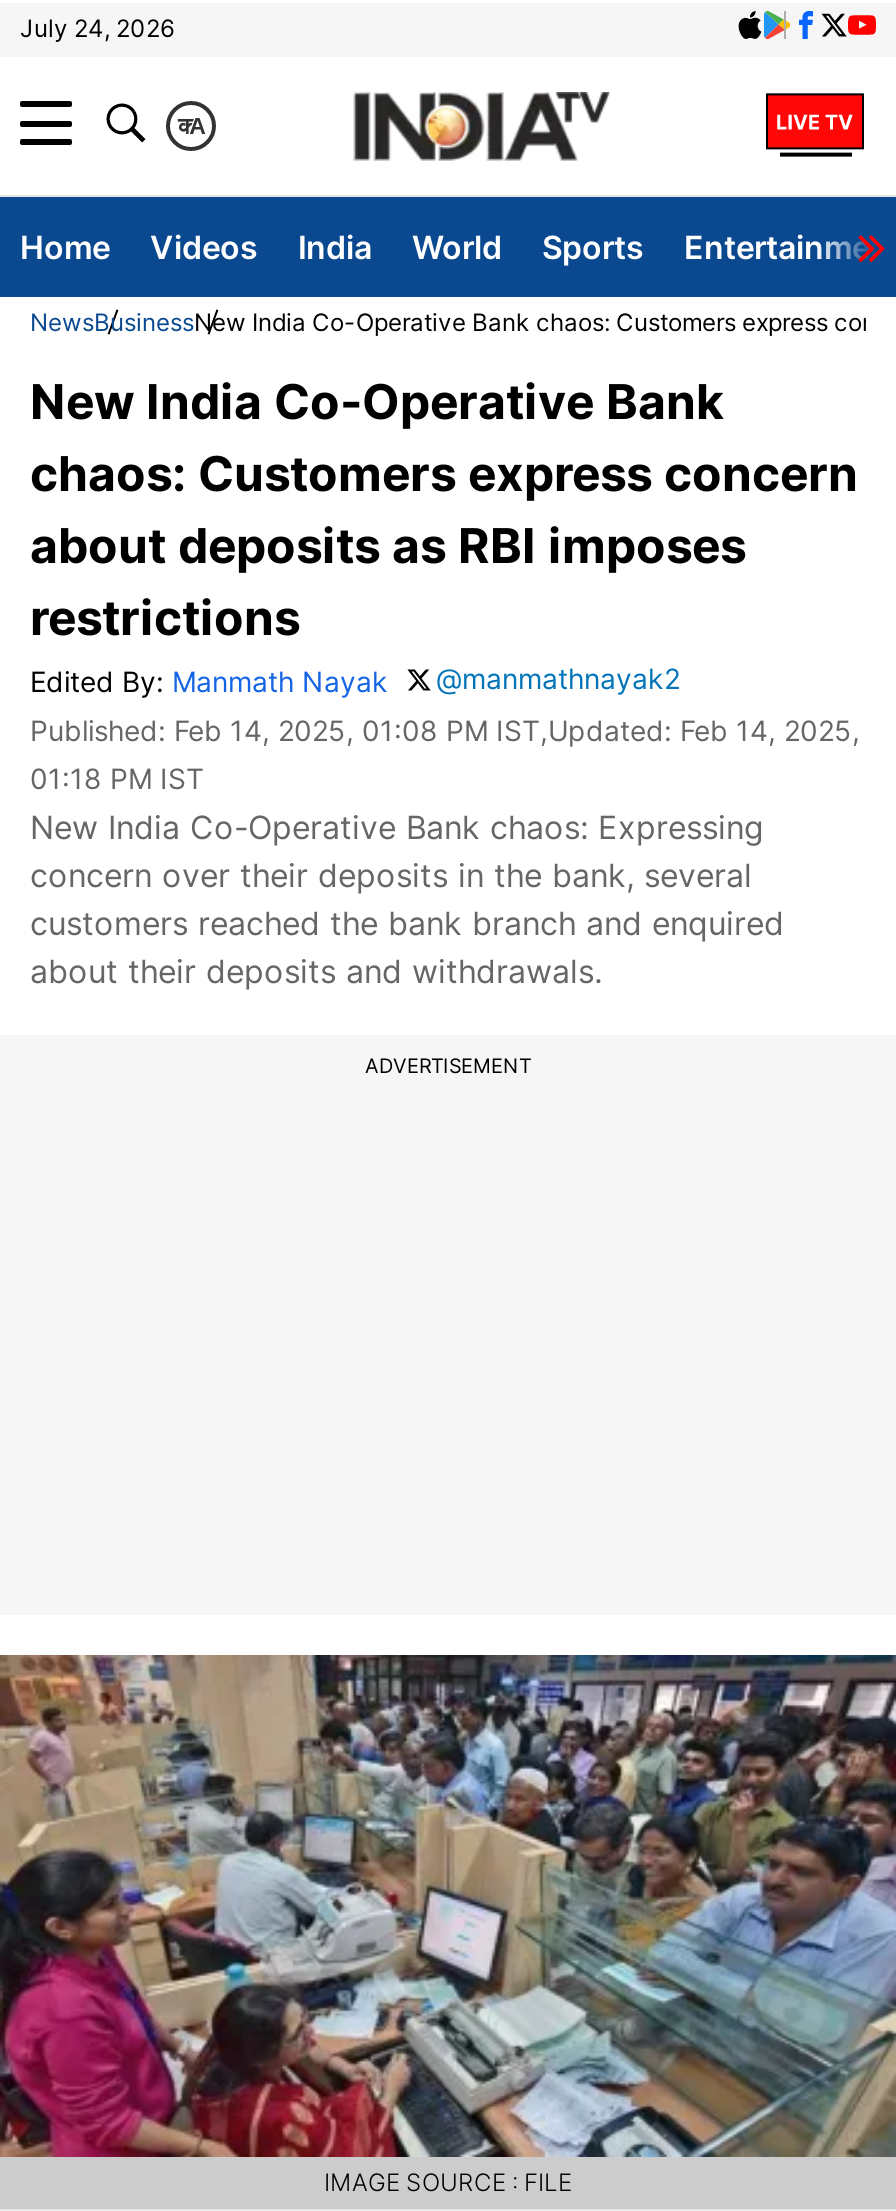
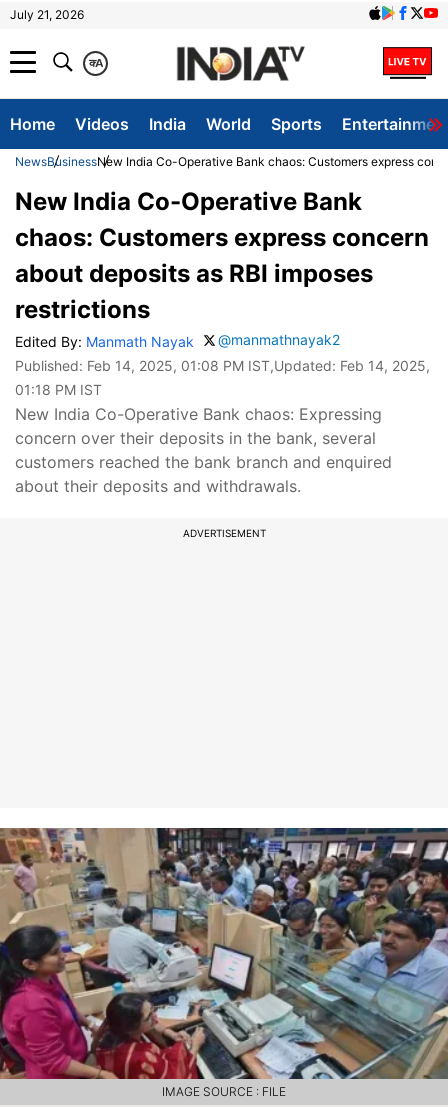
[20,13,174,43] July 24, 2026 -> [10,7,84,22] July 21, 2026

